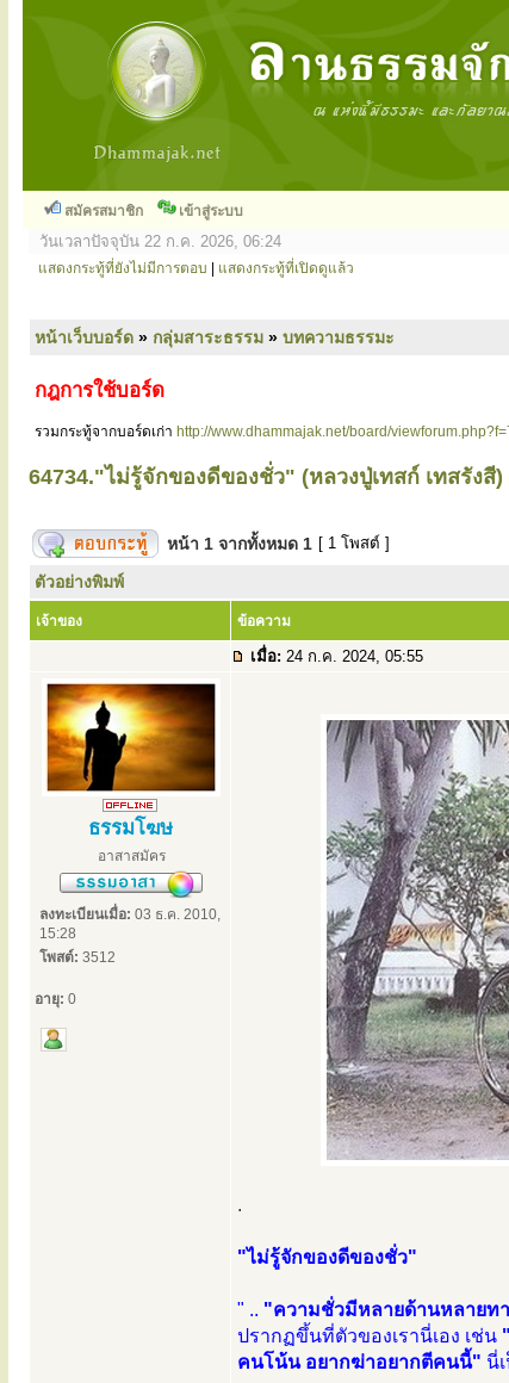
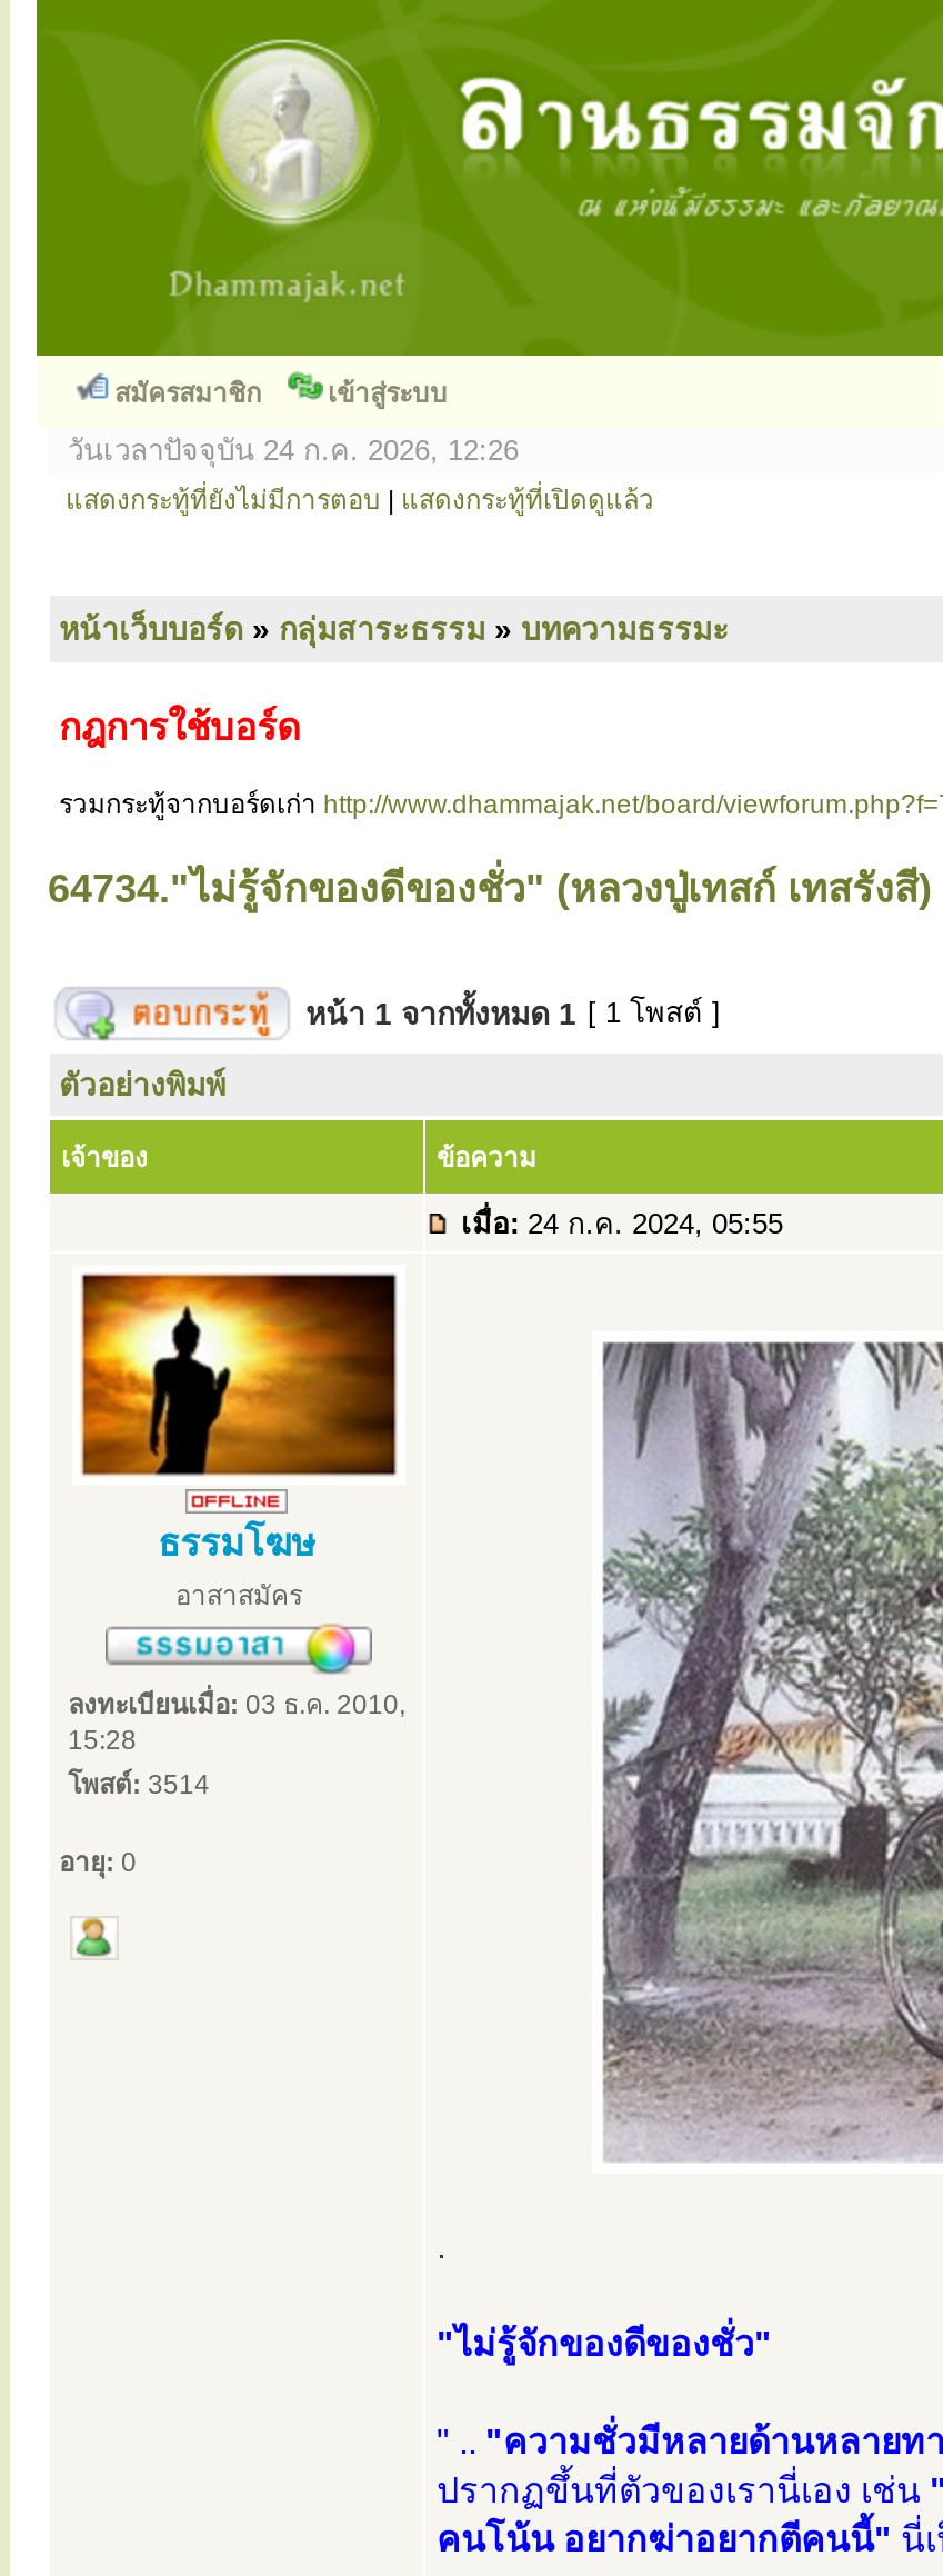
[39,232,291,250] วันเวลาปัจจุบัน 22 ก.ค. 2026, 06:24 -> [68,433,536,467] วันเวลาปัจจุบัน 24 ก.ค. 2026, 12:26
[39,949,116,966] โพสต์: 3512 -> [68,1769,210,1800] โพสต์: 3514

